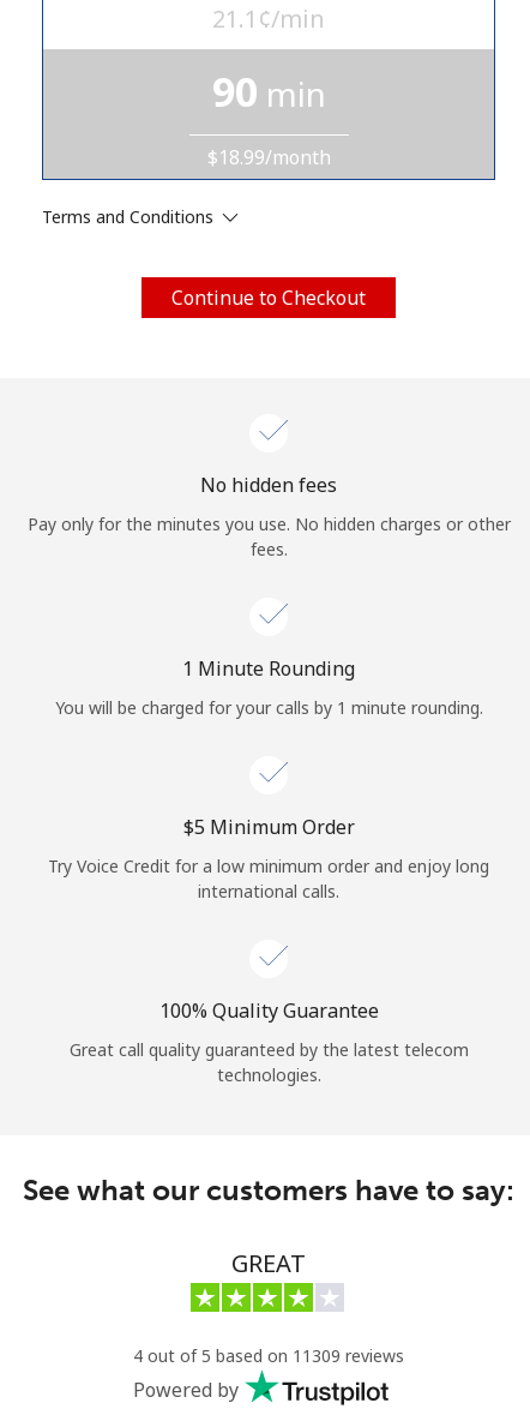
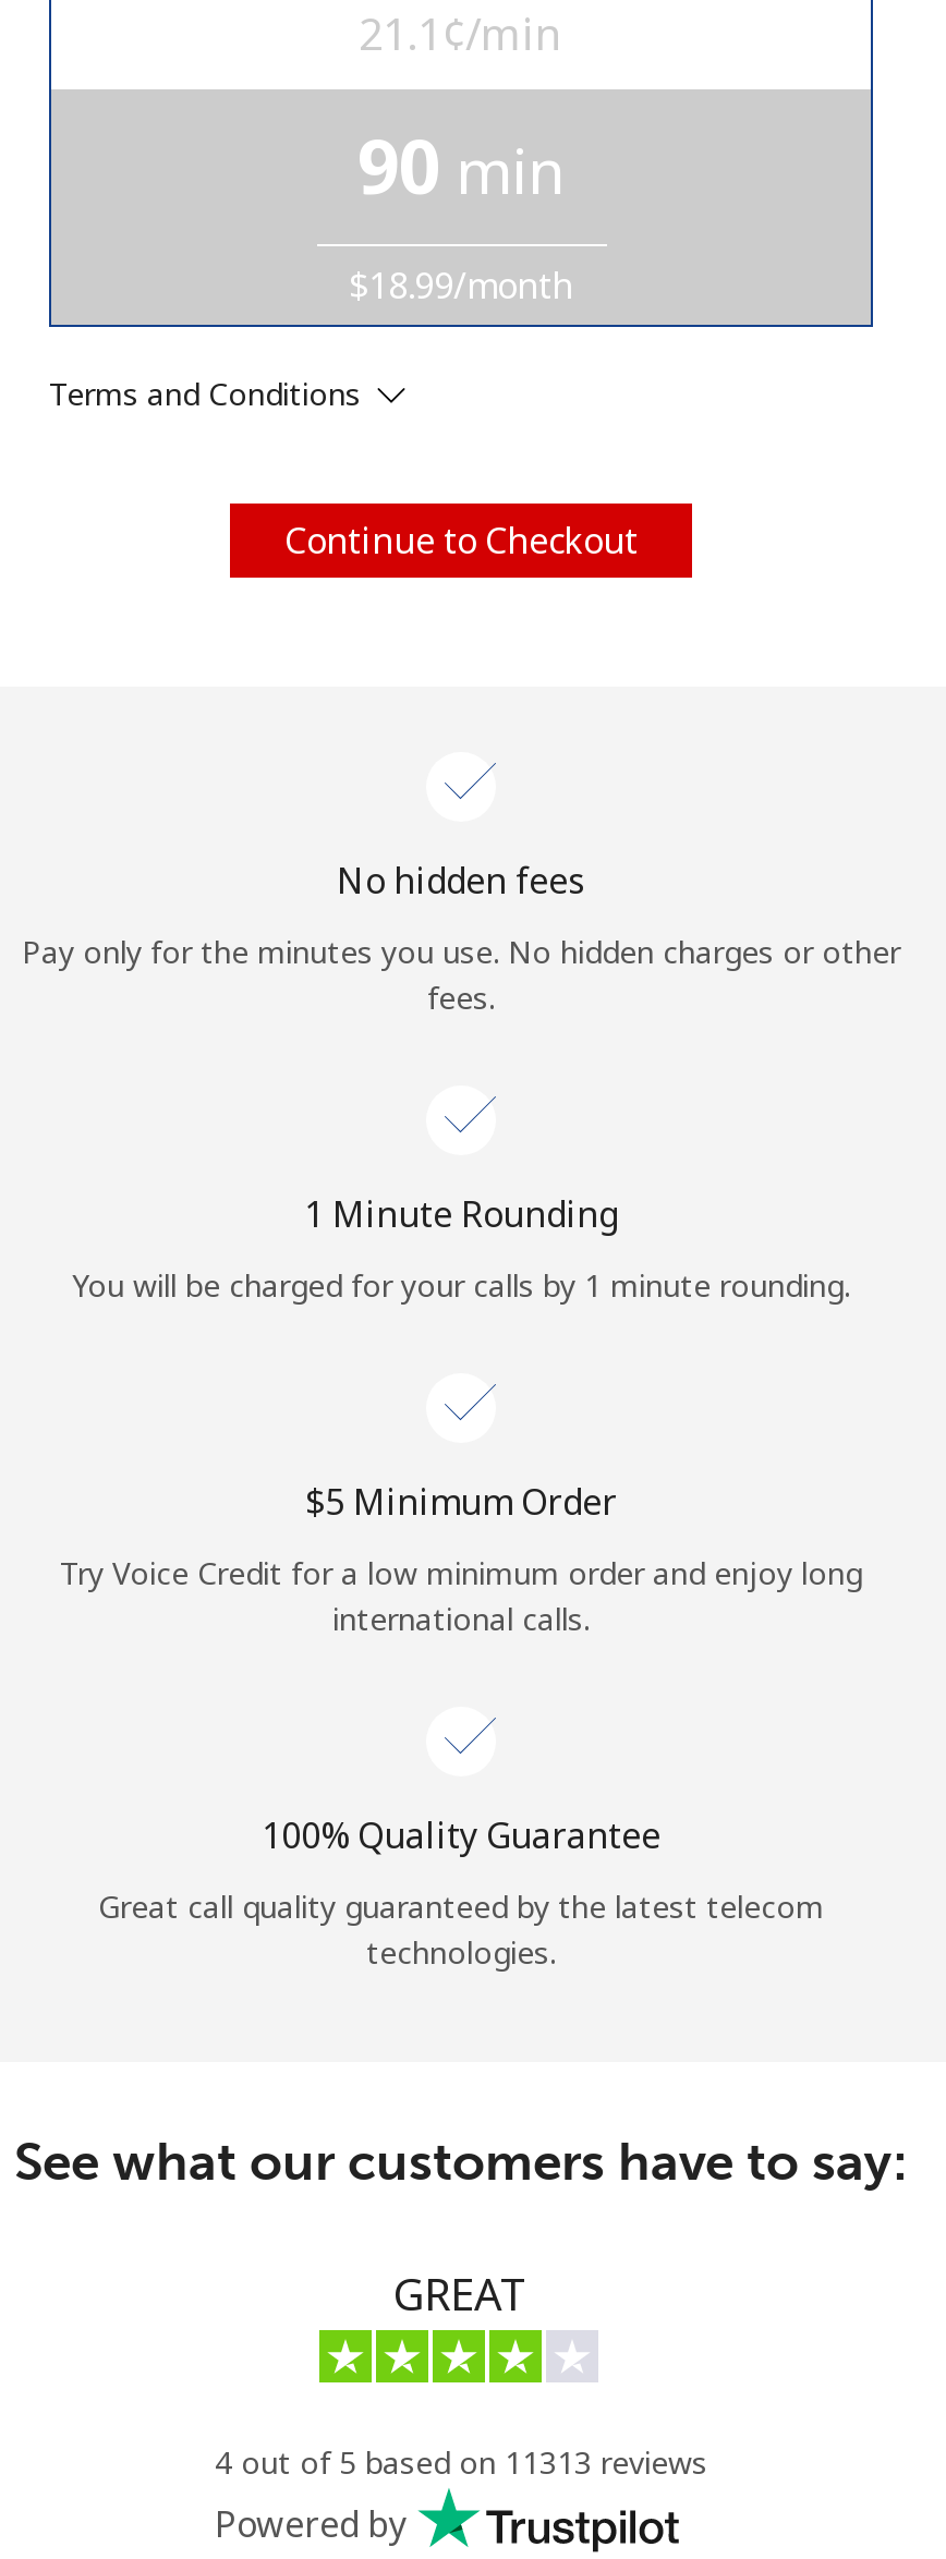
[133,1345,404,1367] 4 out of 5 based on 11309 reviews -> [215,2442,707,2484] 4 out of 5 based on 11313 reviews

